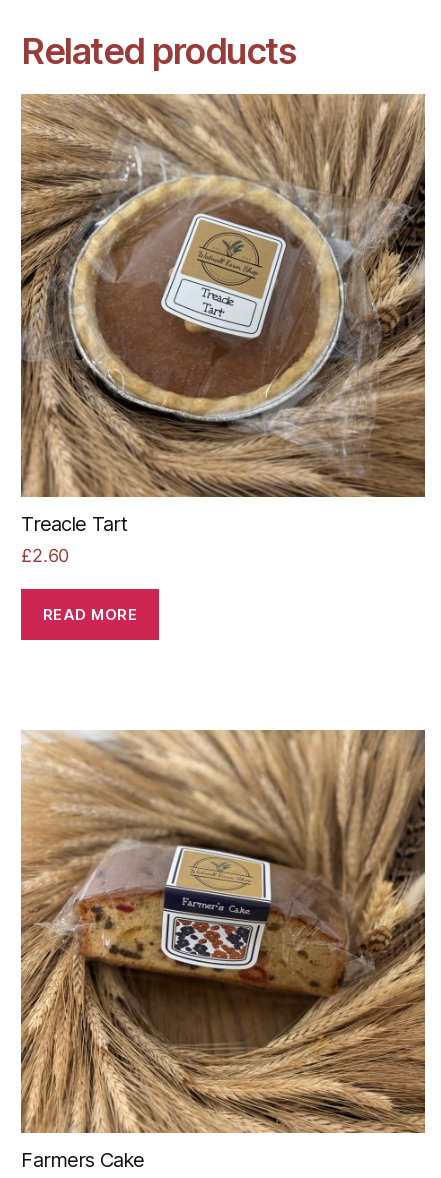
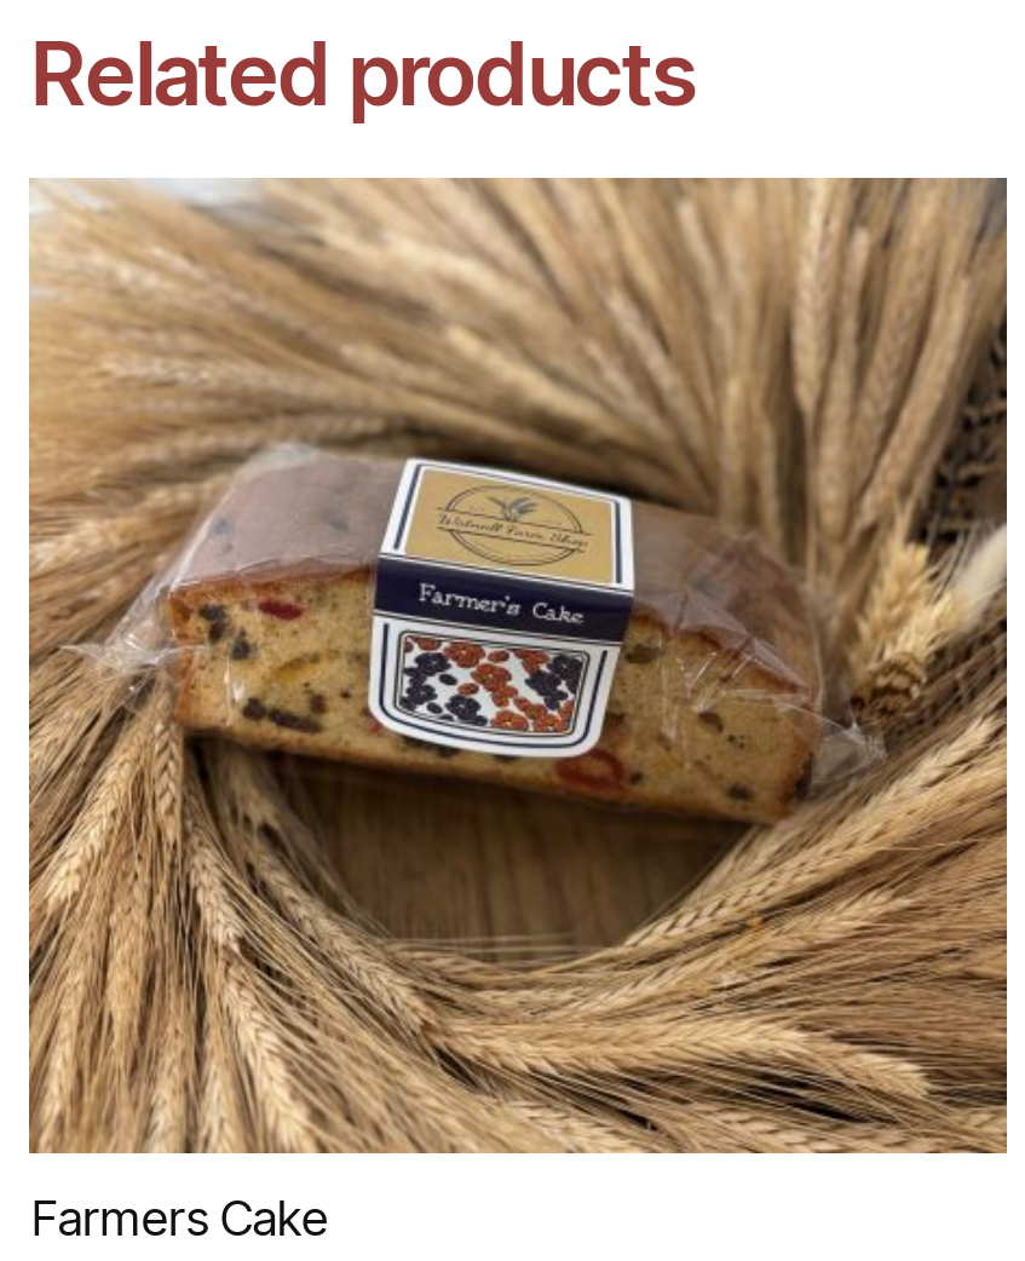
[20,94,426,624] [image] | Treacle Tart | £2.60 | READ MORE -> none

